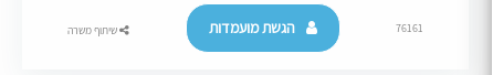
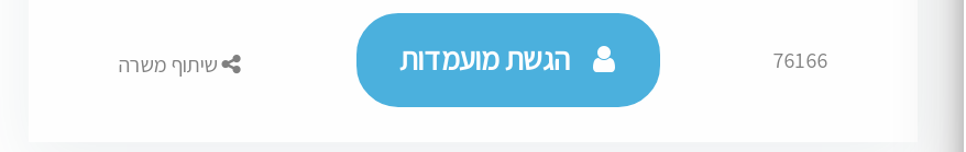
[397,21,425,36] 76161 -> [775,47,830,75] 76166

